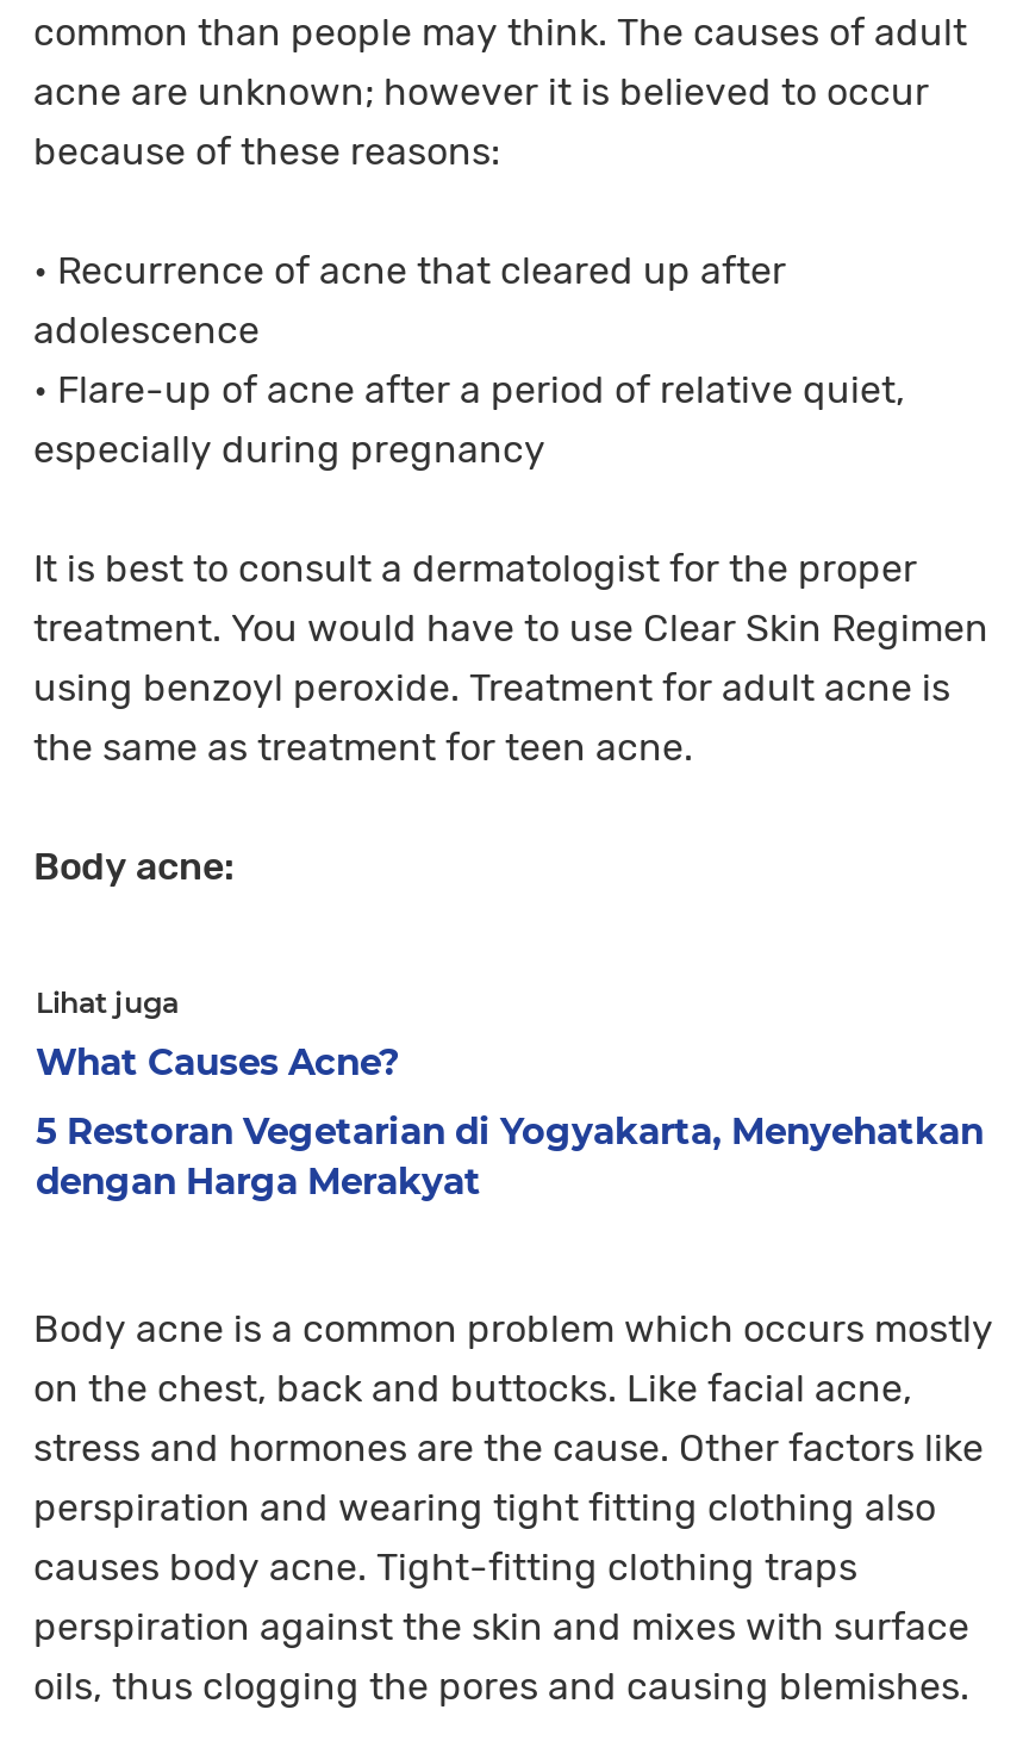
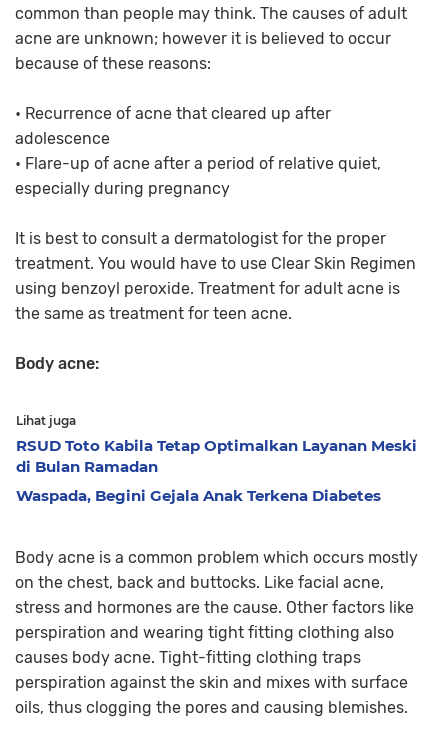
[36,1039,400,1084] What Causes Acne? -> [16,436,417,476] RSUD Toto Kabila Tetap Optimalkan Layanan Meski | di Bulan Ramadan
[36,1108,984,1204] 5 Restoran Vegetarian di Yogyakarta, Menyehatkan | dengan Harga Merakyat -> [16,486,381,505] Waspada, Begini Gejala Anak Terkena Diabetes

